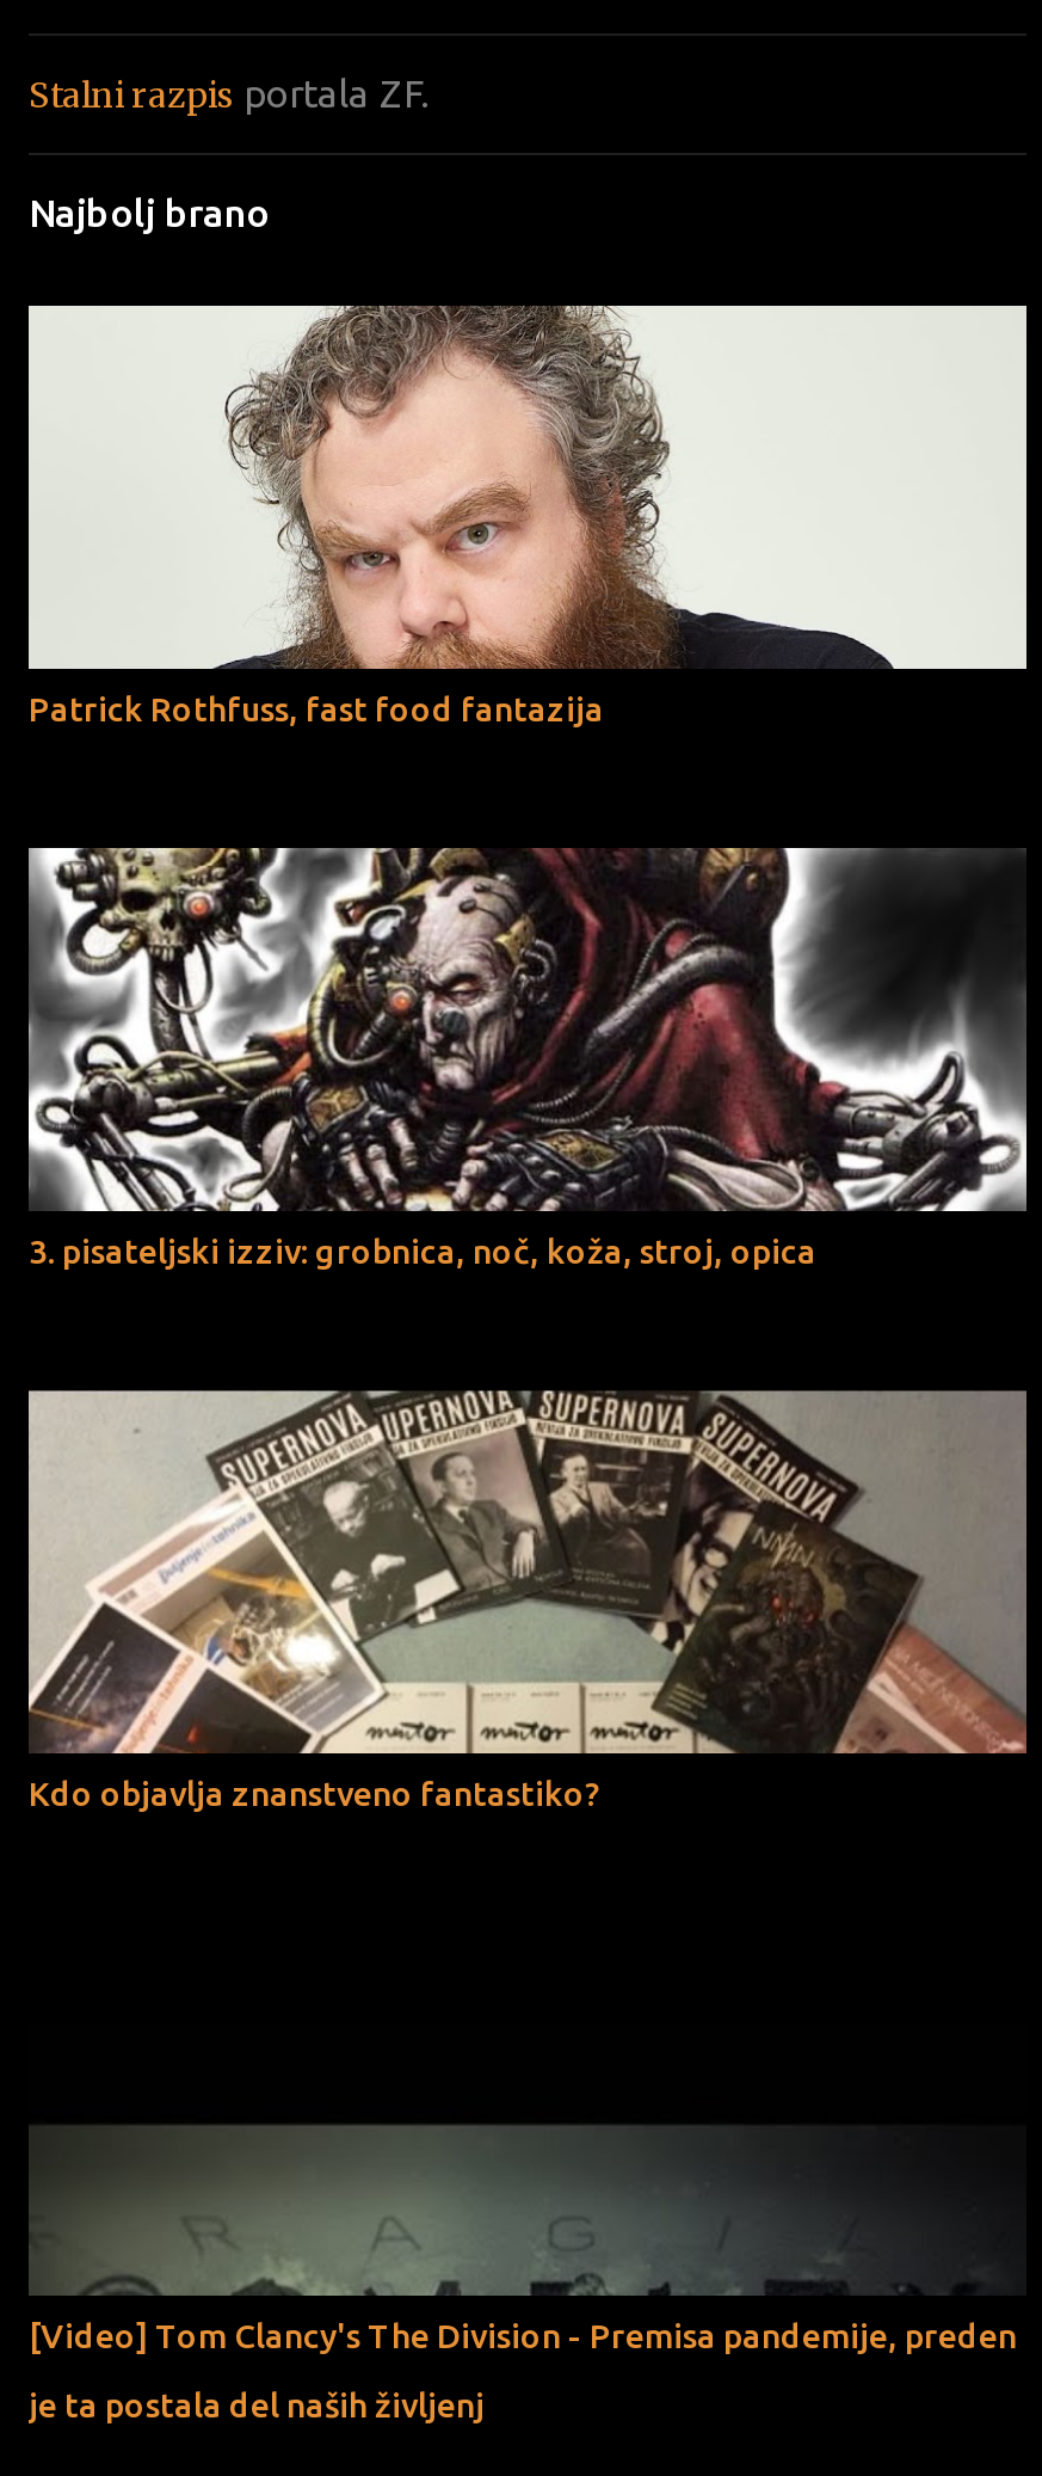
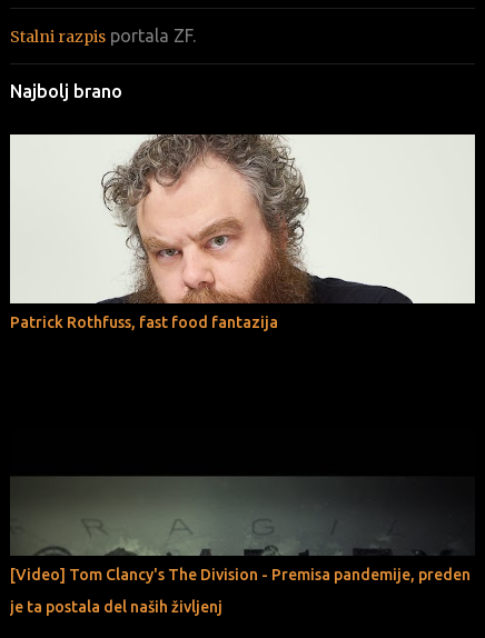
[26,846,1029,1270] [image] | 3. pisateljski izziv: grobnica, noč, koža, stroj, opica -> none
[26,1390,1029,1812] [image] | Kdo objavlja znanstveno fantastiko? -> none

